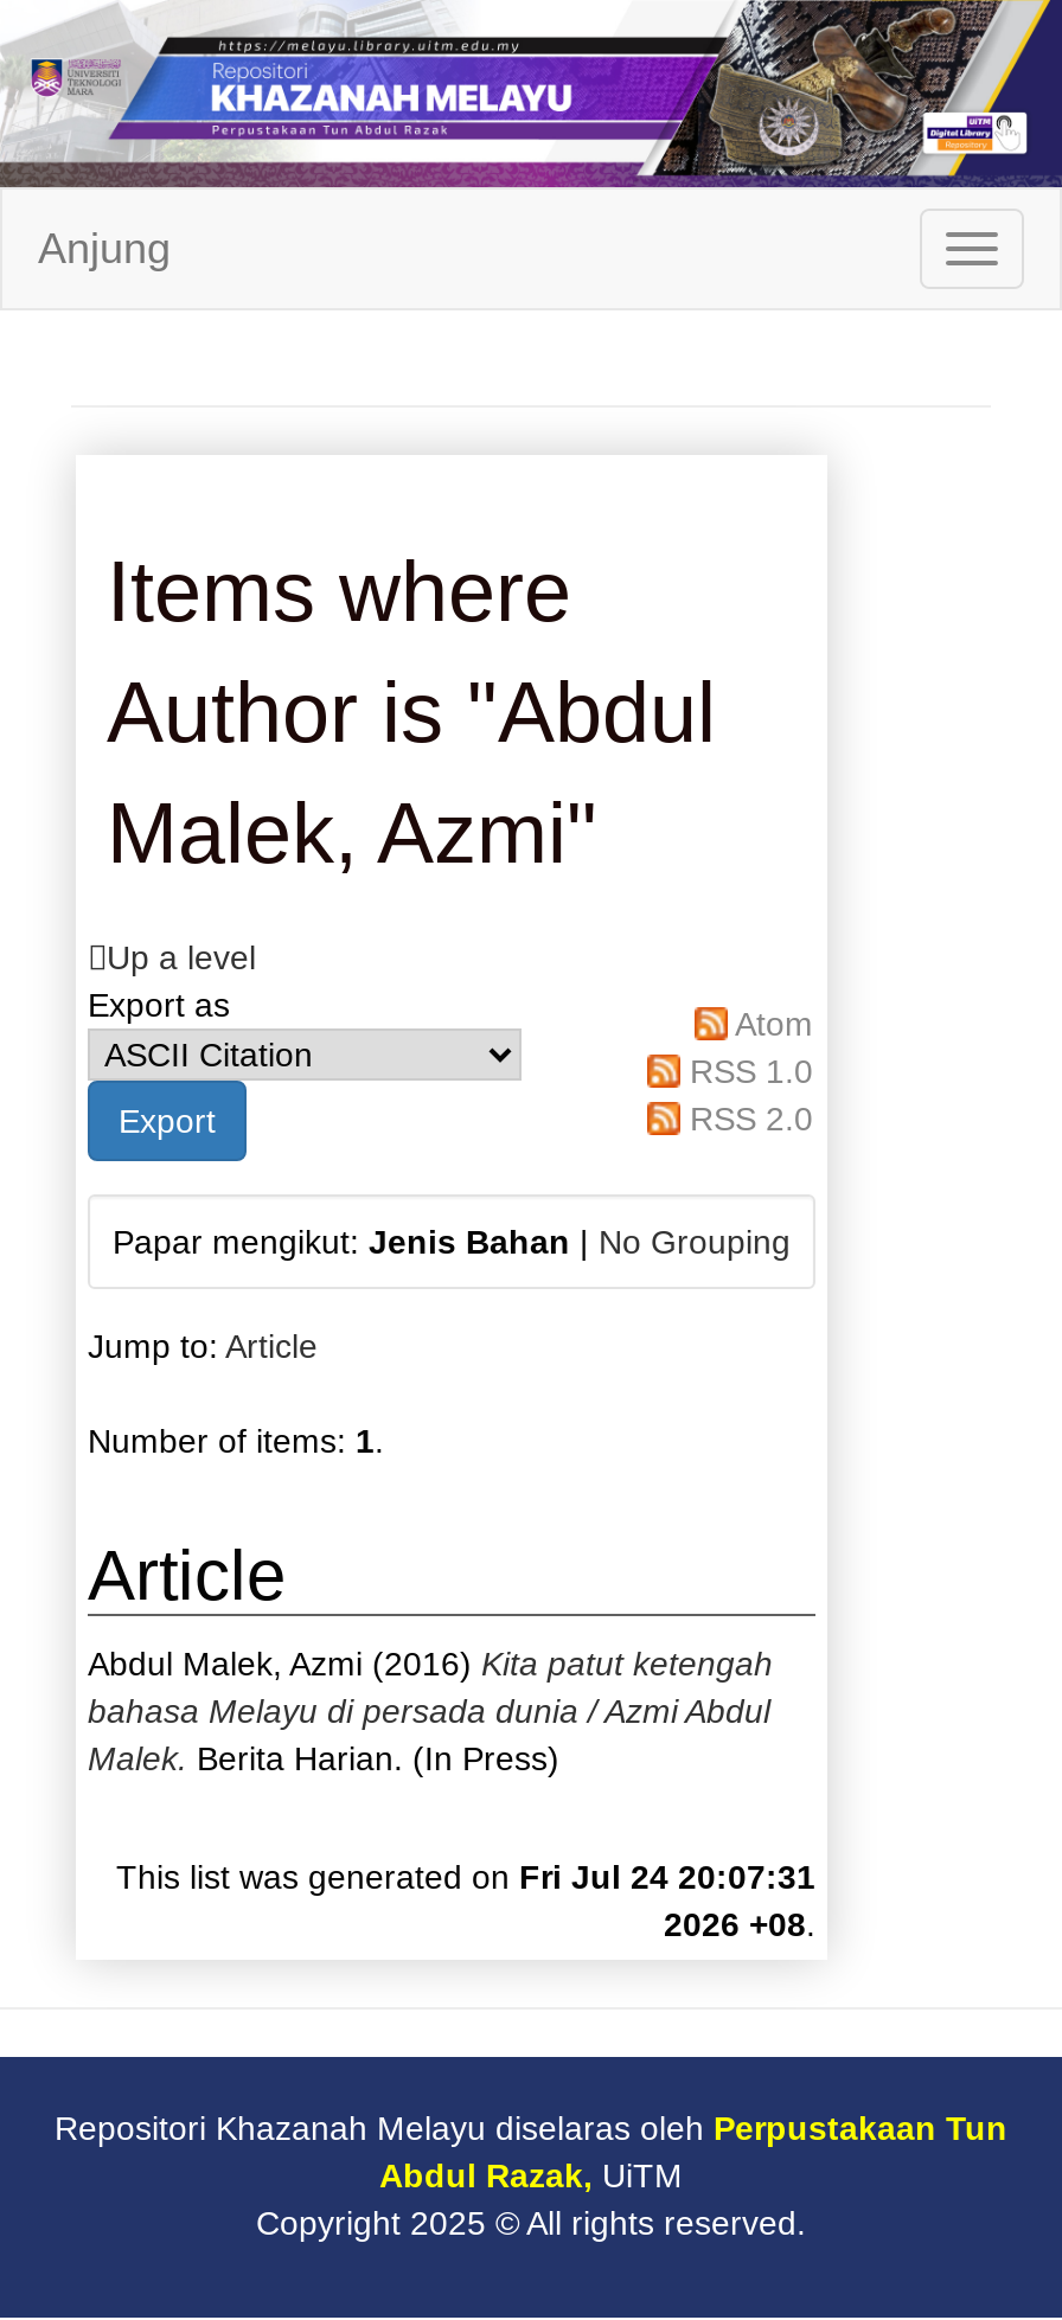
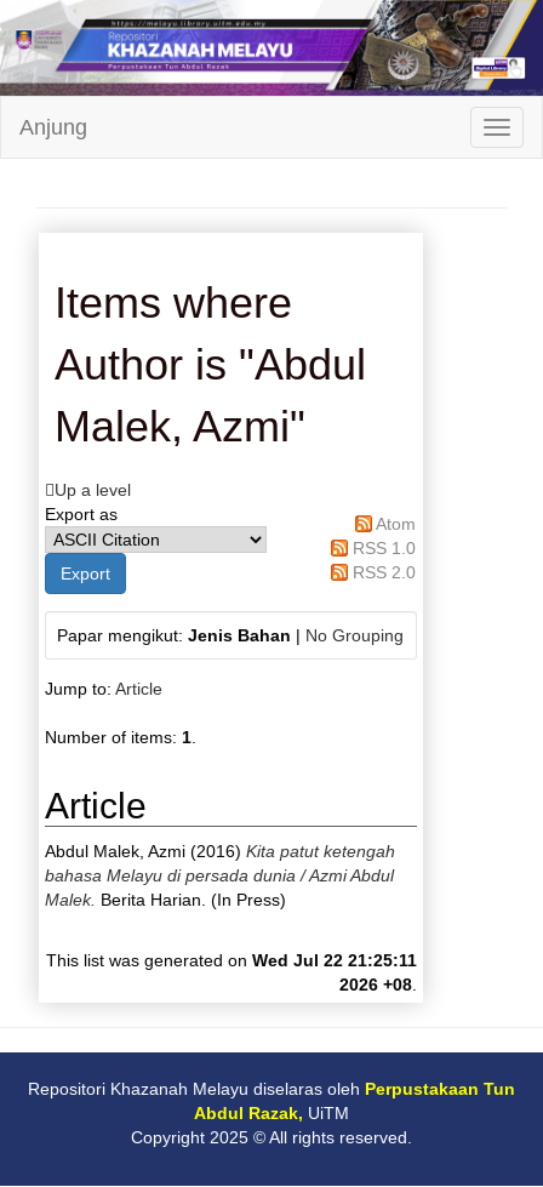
[116,1859,815,1897] This list was generated on Fri Jul 24 20:07:31 -> [46,951,417,970] This list was generated on Wed Jul 22 21:25:11

